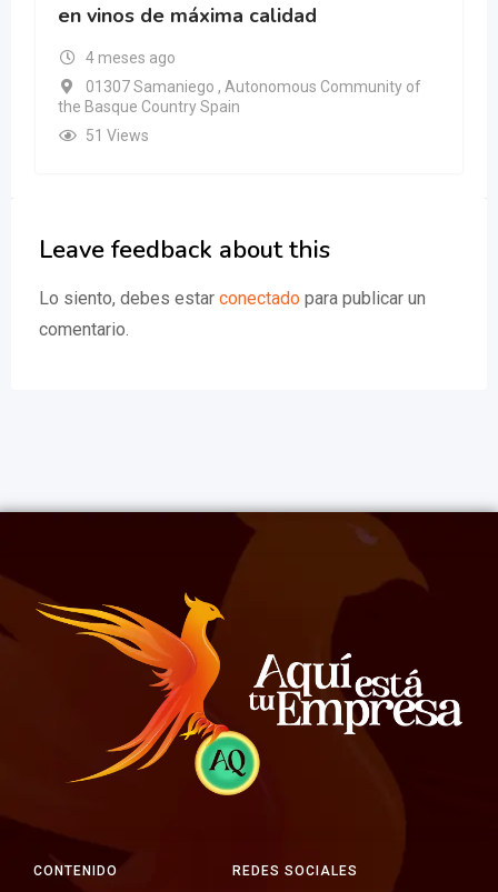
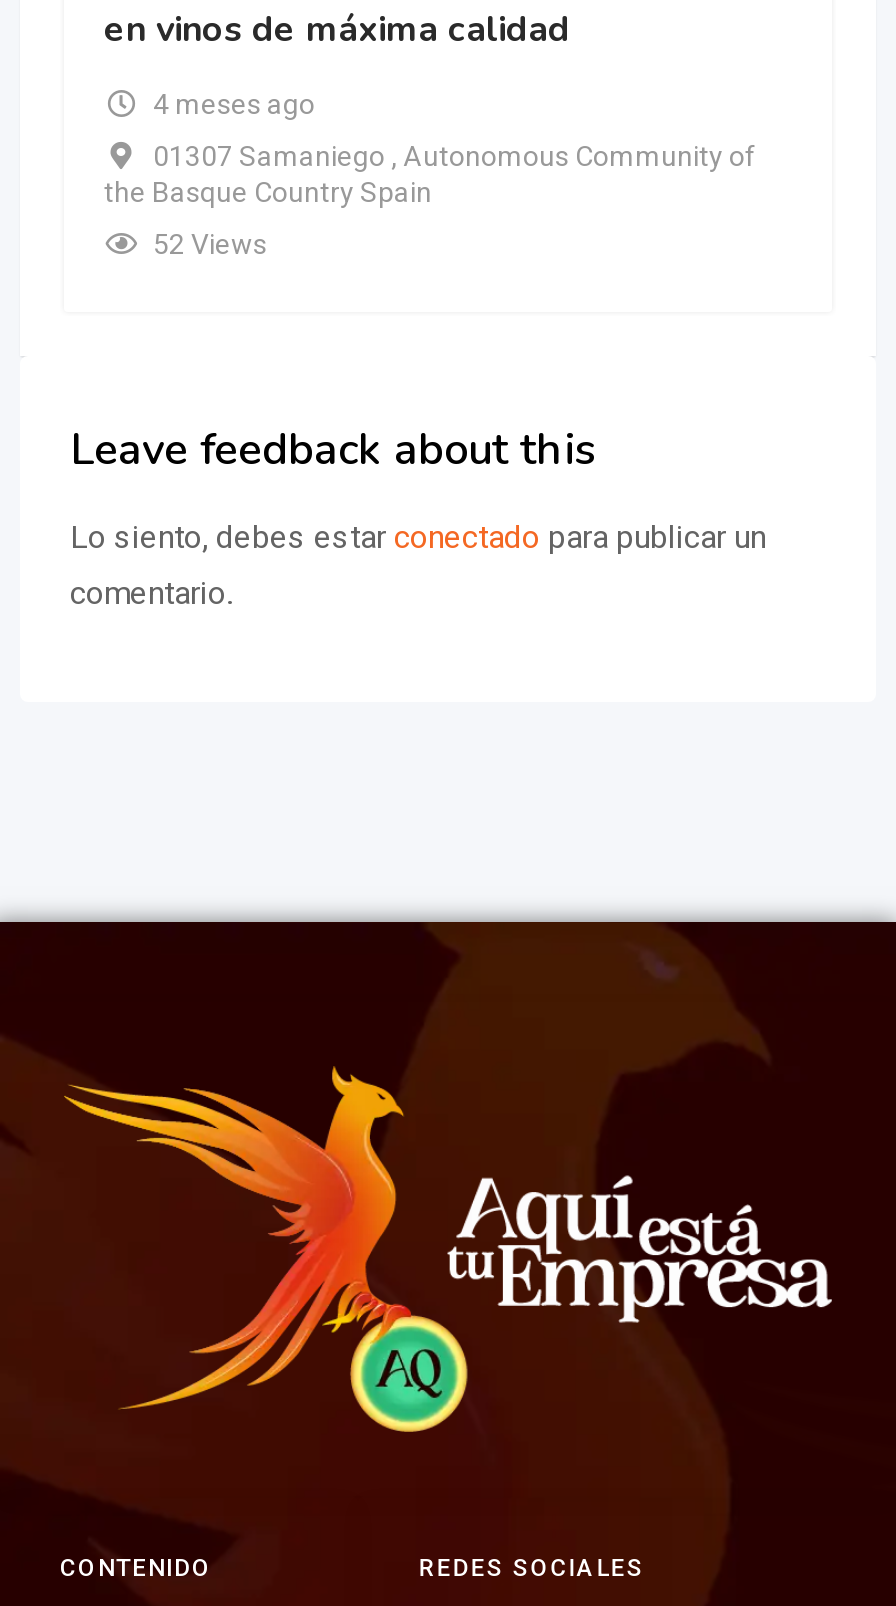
[85,126,148,144] 51 Views -> [153,227,267,259] 52 Views

